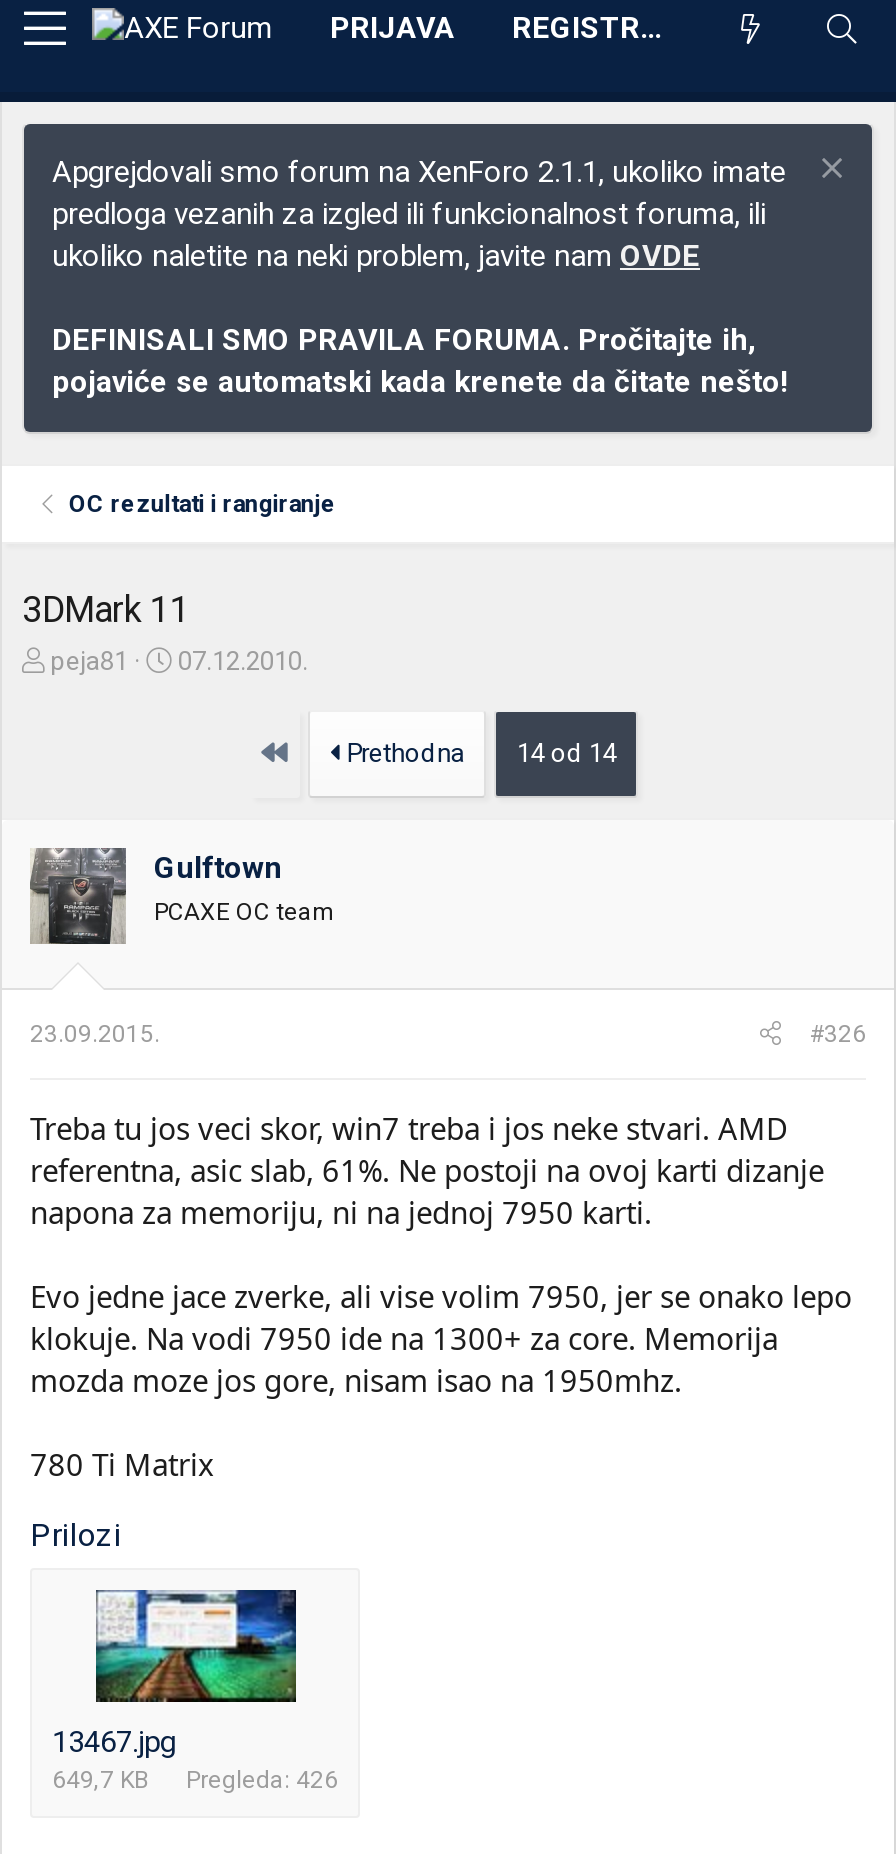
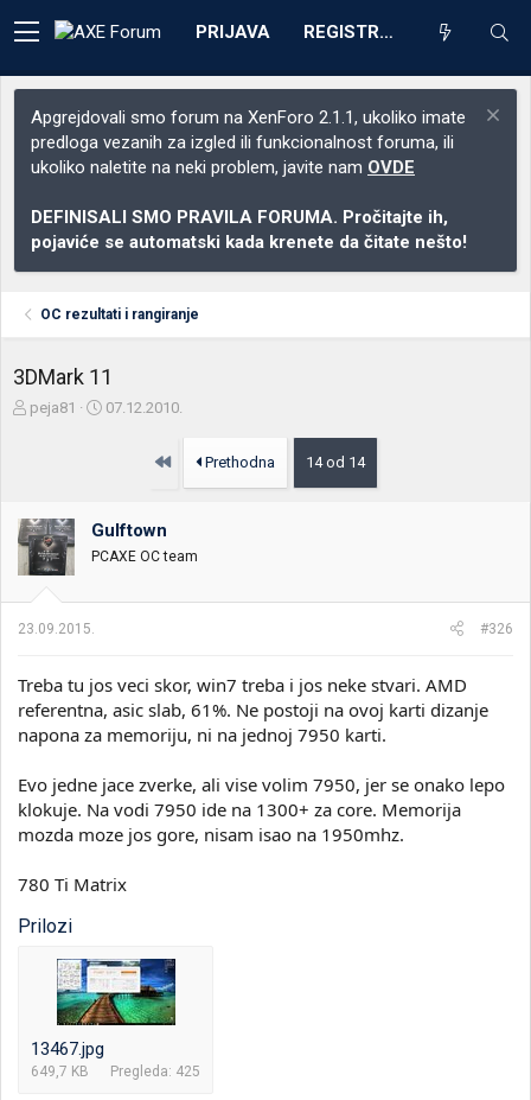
[52,1765,338,1793] 649,7 KB Pregleda: 426 -> [31,1063,200,1079] 649,7 KB Pregleda: 425

